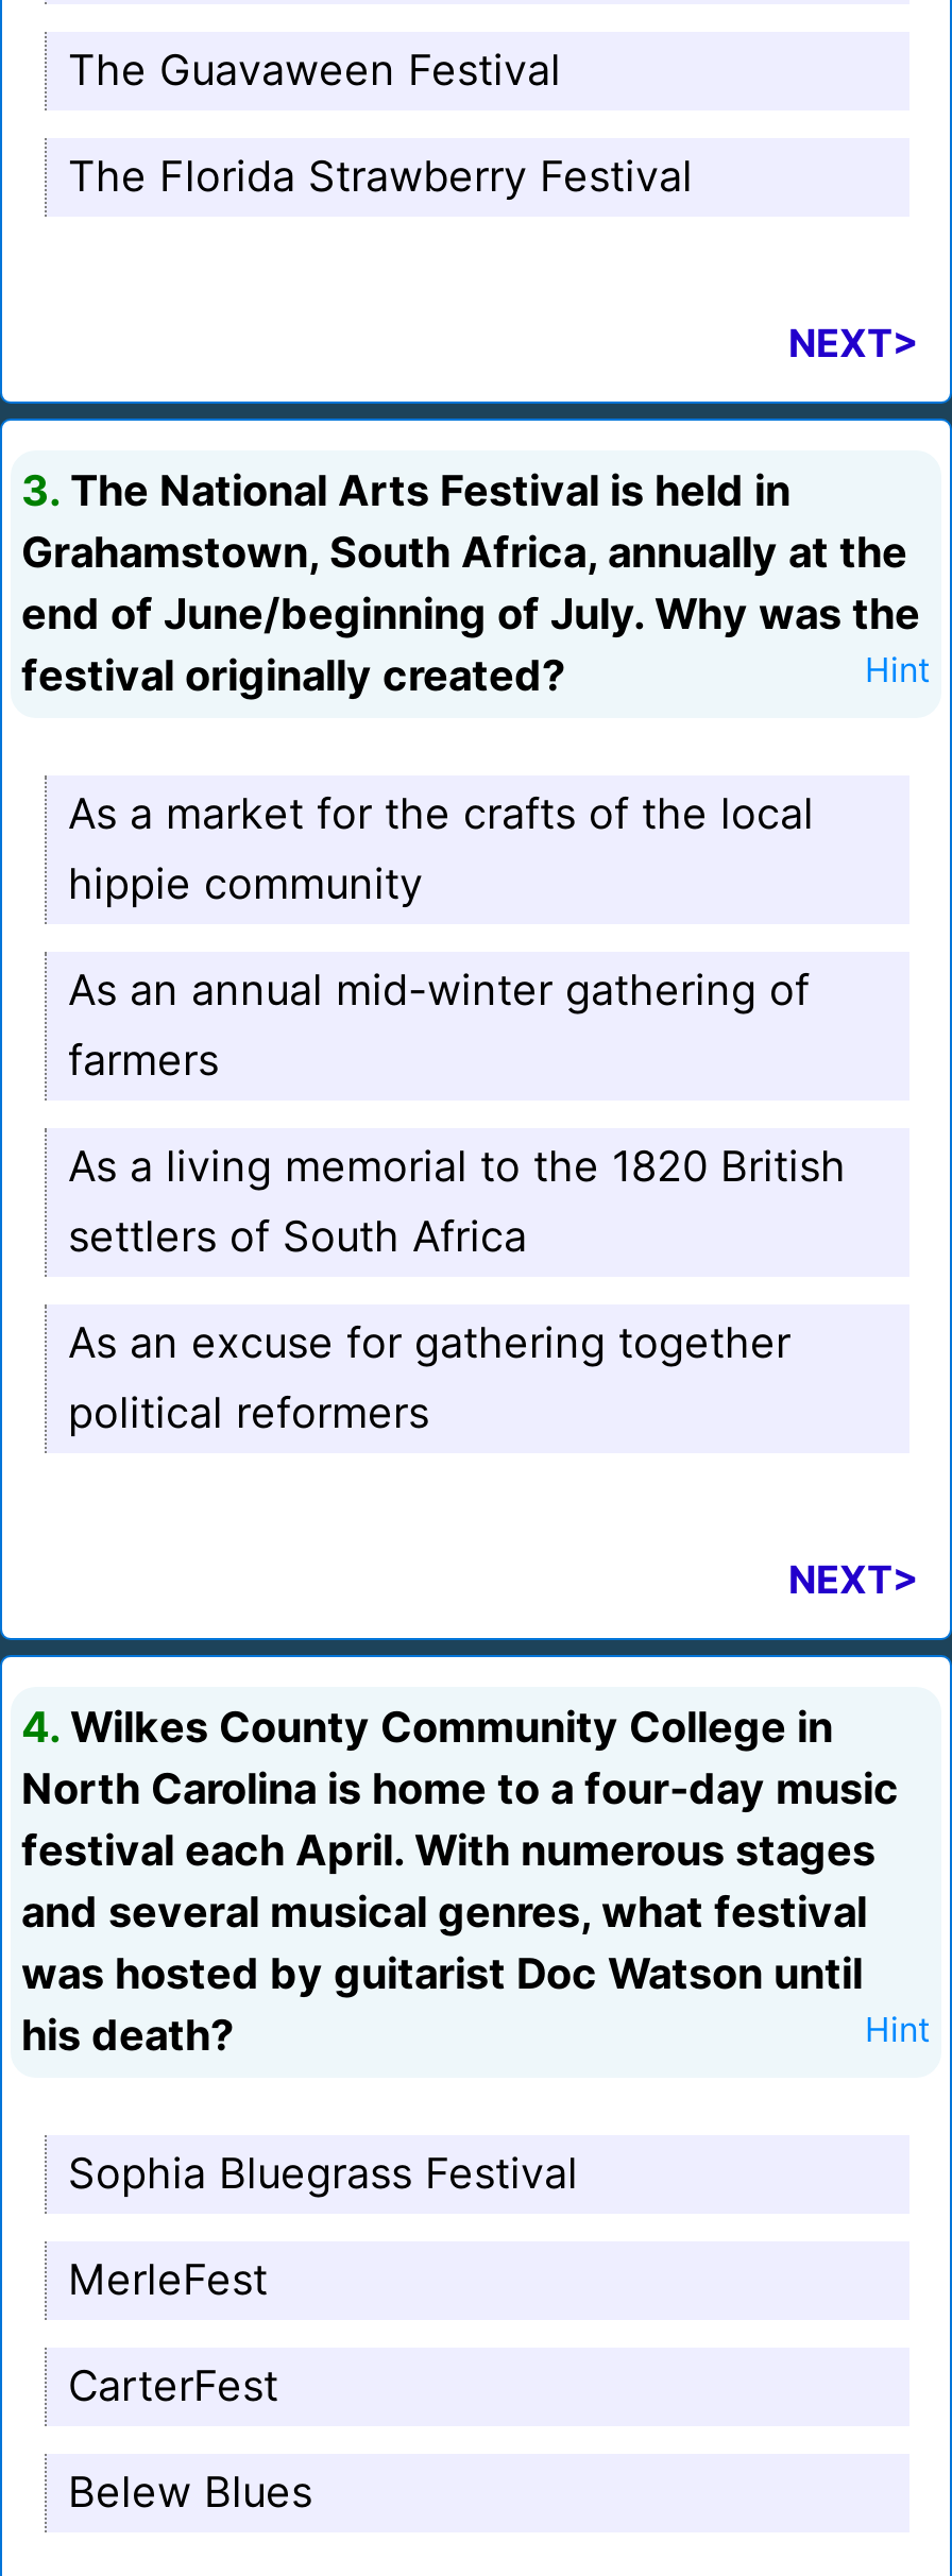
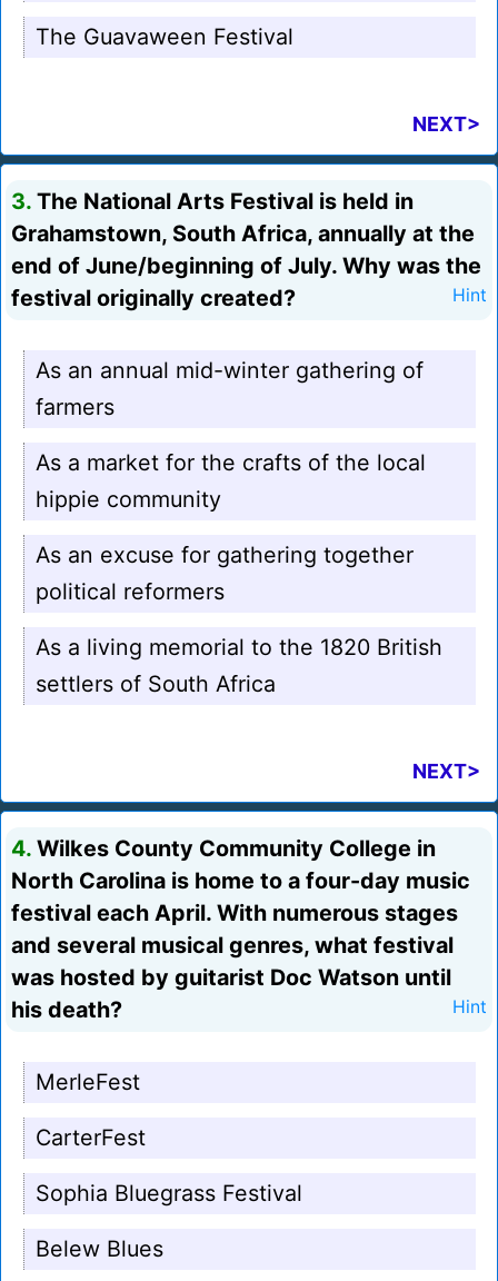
[68,151,693,202] The Florida Strawberry Festival -> none
moved [68,788,814,909] -> [36,449,426,513]: As a market for the crafts of the local | hippie community
moved [68,965,810,1086] -> [36,357,424,420]: As an annual mid-winter gathering of | farmers
moved [68,1141,846,1262] -> [36,634,442,697]: As a living memorial to the 1820 British | settlers of South Africa
moved [68,1317,790,1438] -> [36,542,414,605]: As an excuse for gathering together | political reformers
moved [68,2148,578,2199] -> [36,1180,302,1206]: Sophia Bluegrass Festival
moved [68,2254,278,2411] -> [36,1069,146,1151]: MerleFest | CarterFest

